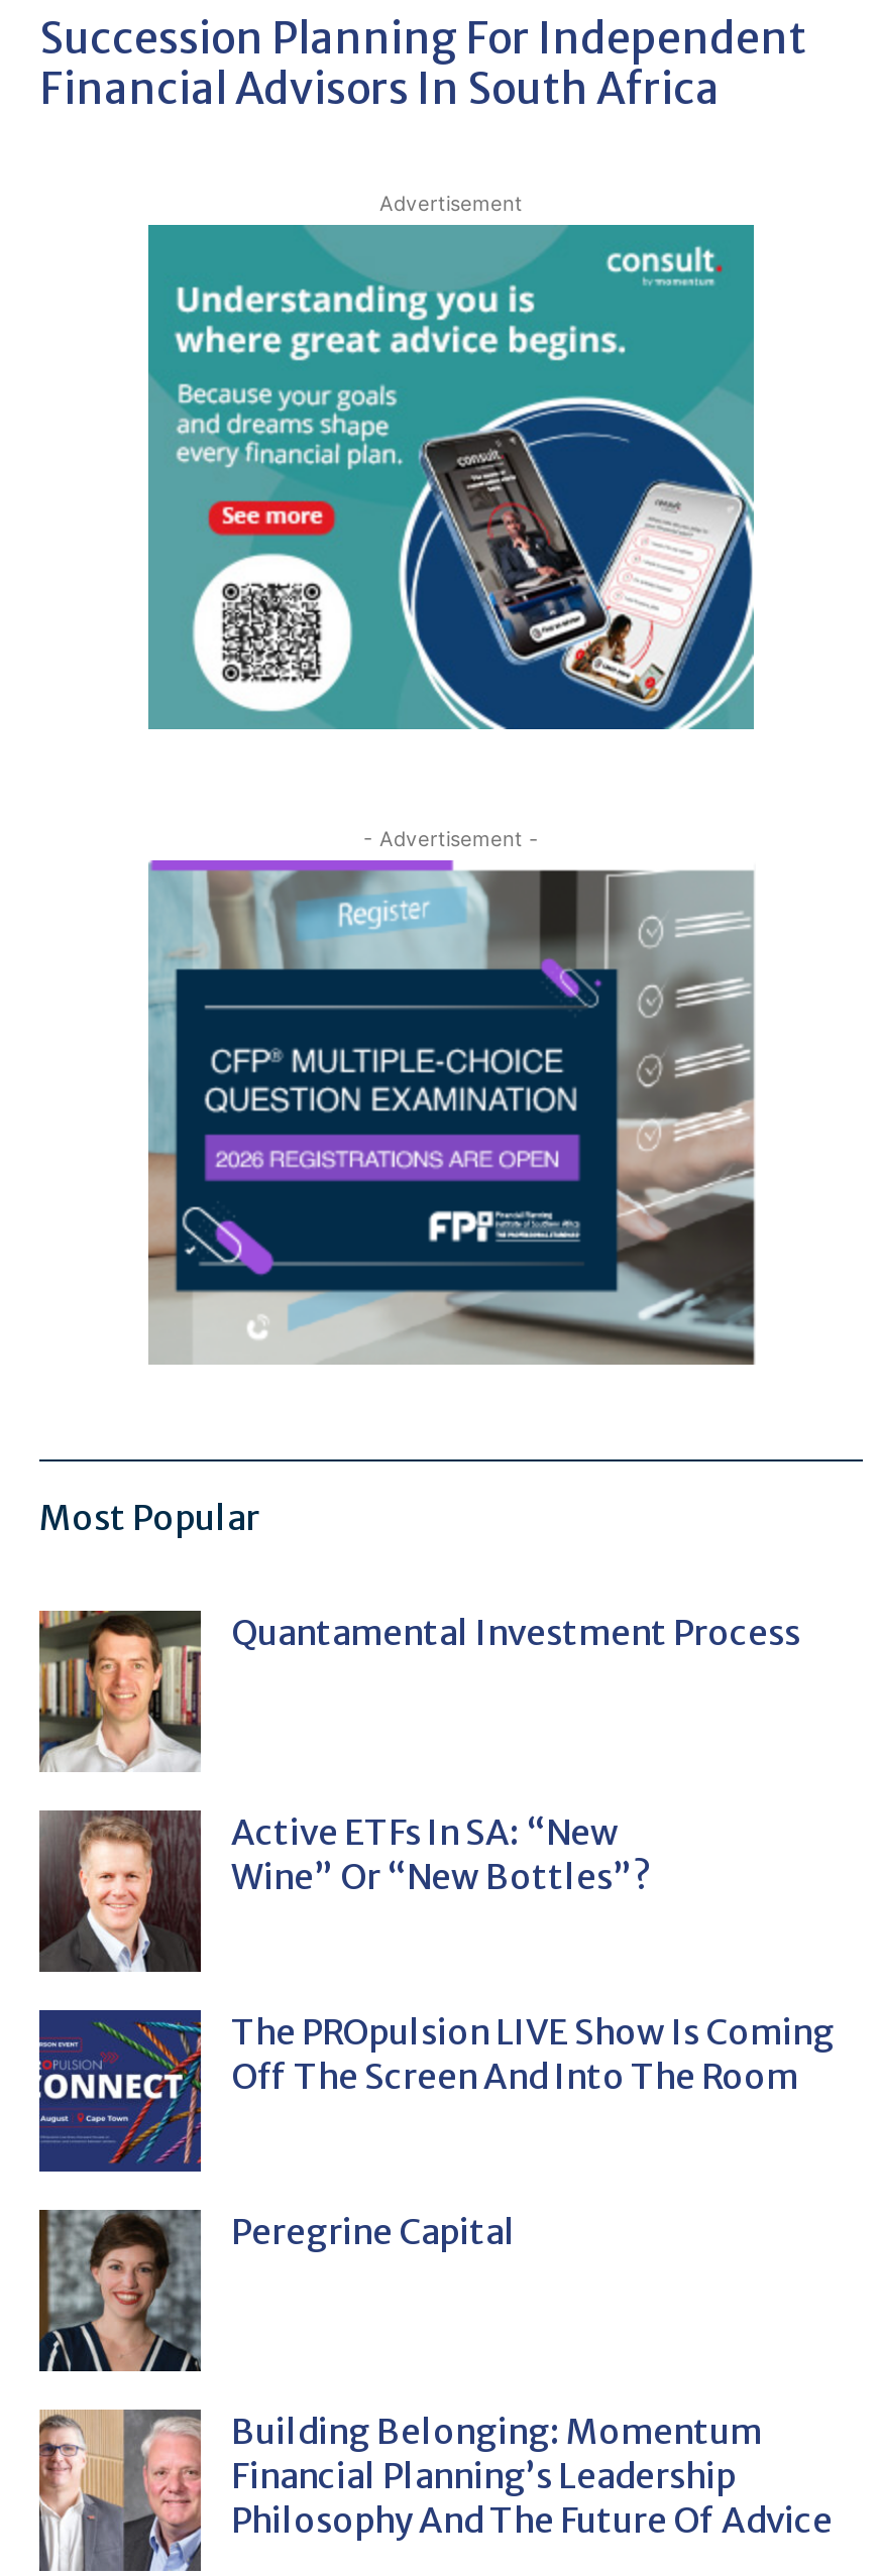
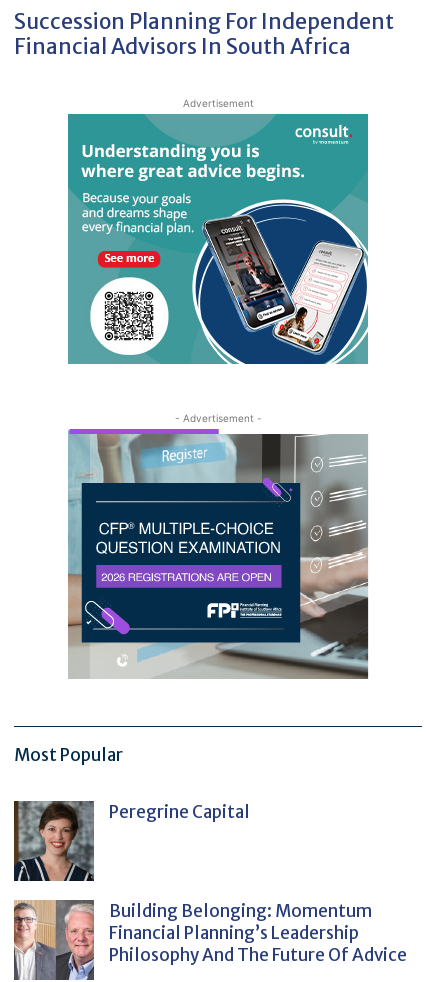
[37,1610,800,1771] [image] | Quantamental Investment Process -> none
[39,1809,835,2099] [image] | Active ETFs In SA: “new | Wine” Or “new Bottles”? | The PROpulsion LIVE Show Is Coming | Off The Screen And Into The Room -> none
[37,2007,203,2175] [image] -> none

